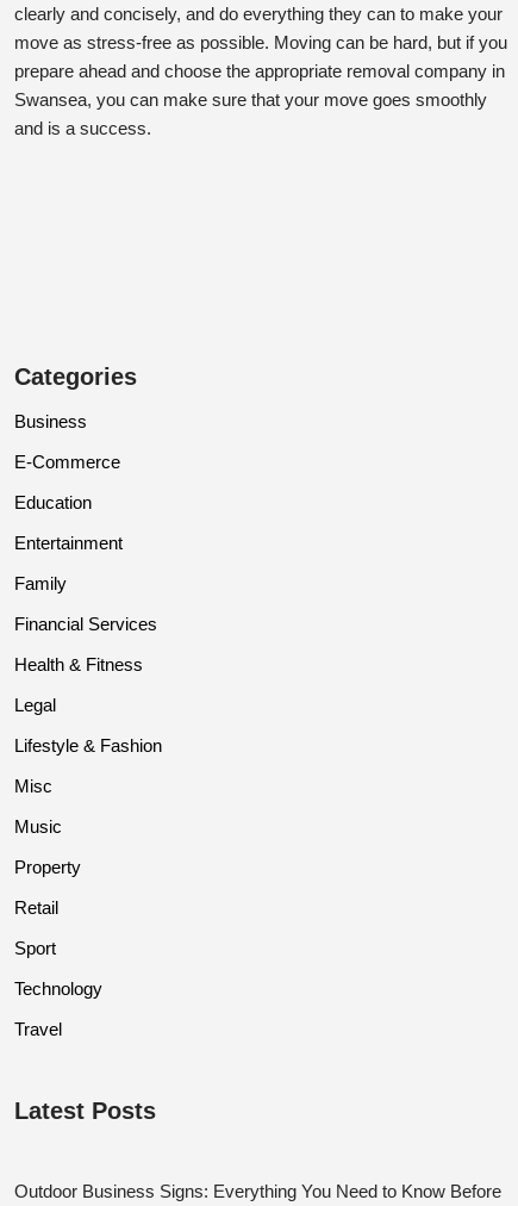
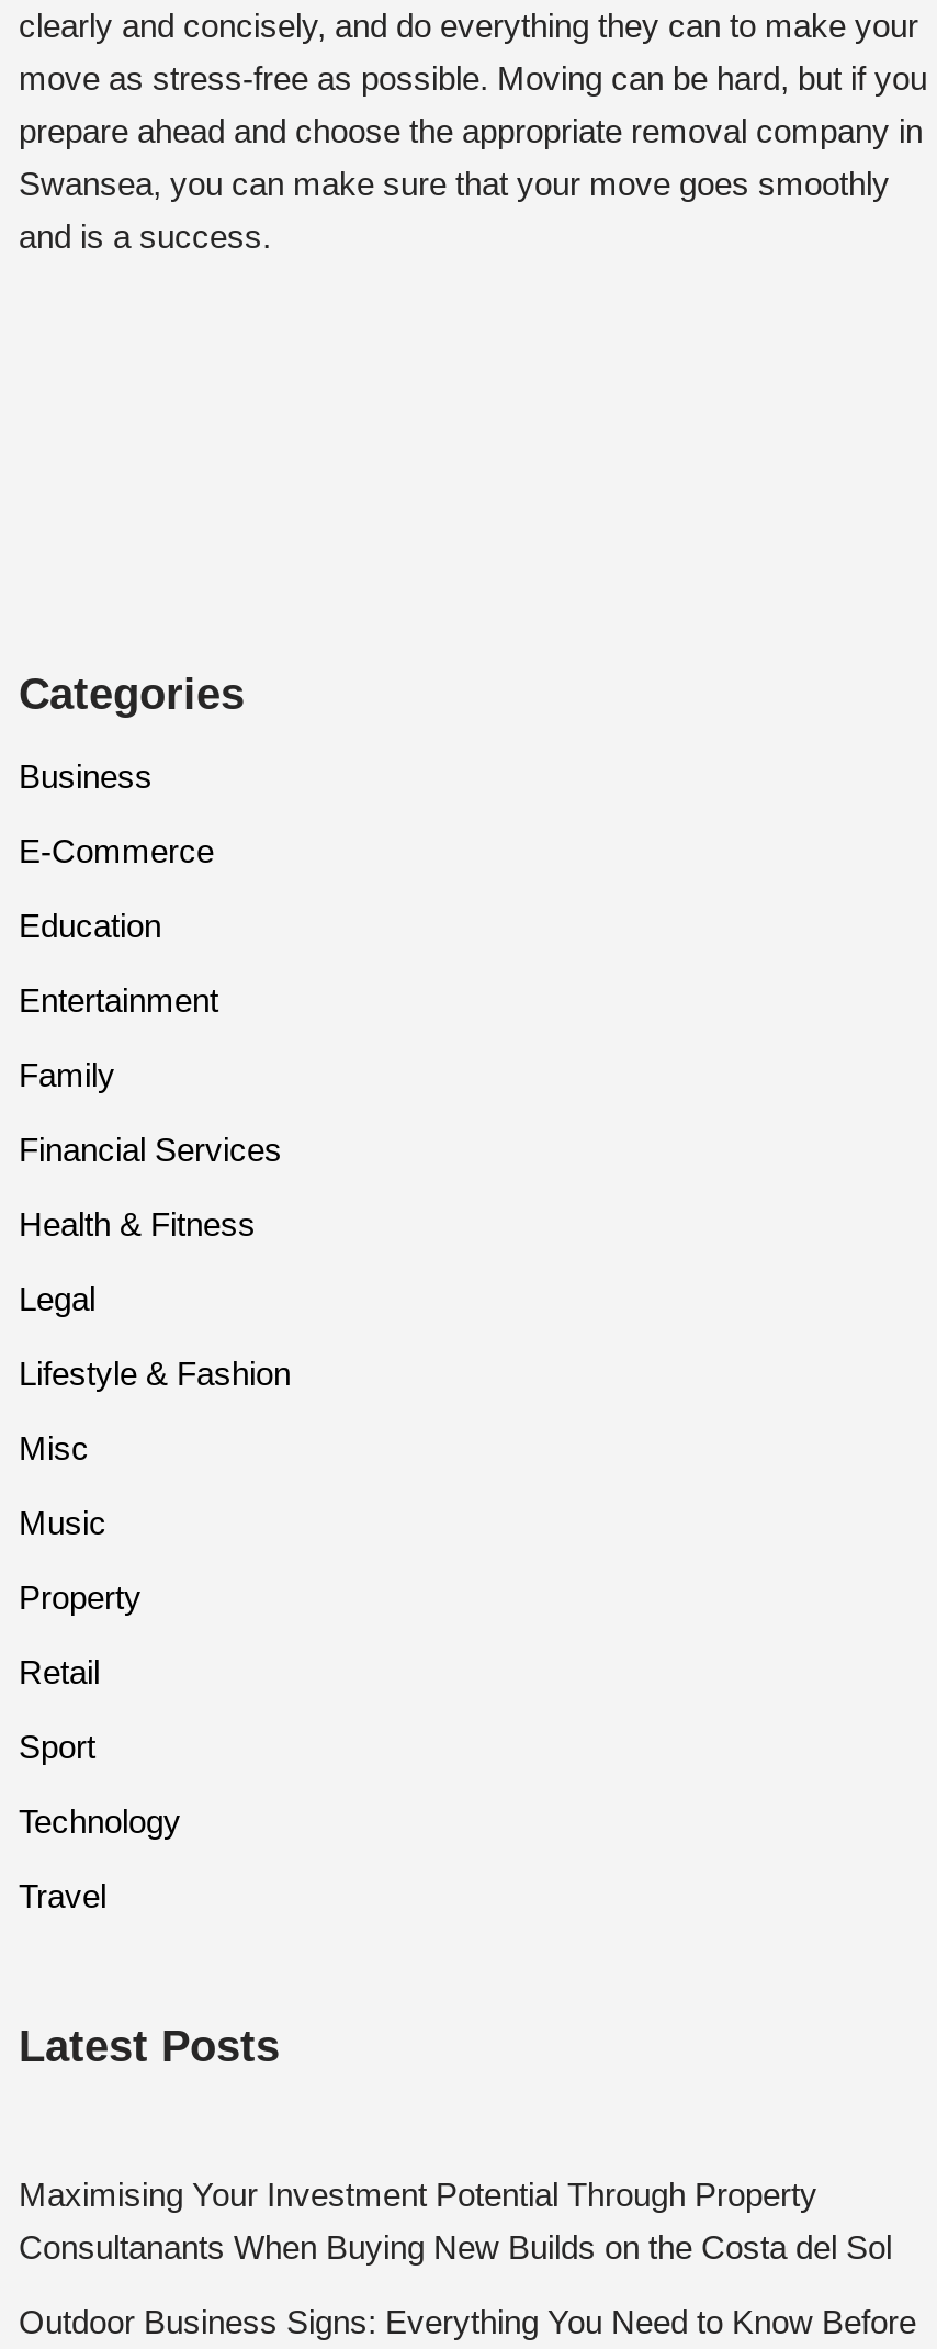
none -> [19,2176,892,2266] Maximising Your Investment Potential Through Property | Consultanants When Buying New Builds on the Costa del Sol

